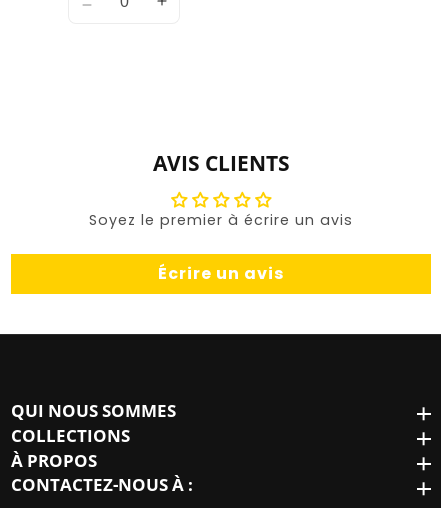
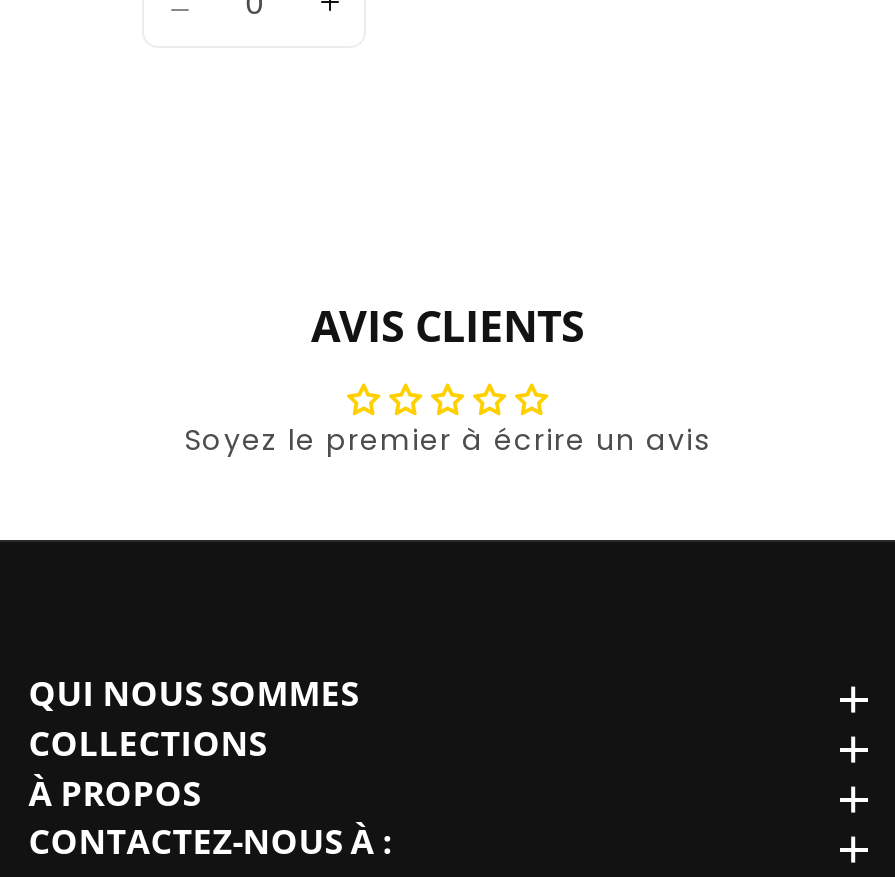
[158,262,284,285] Écrire un avis -> none

